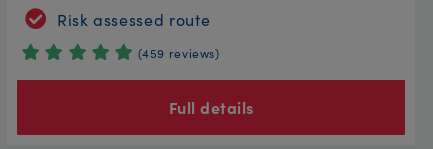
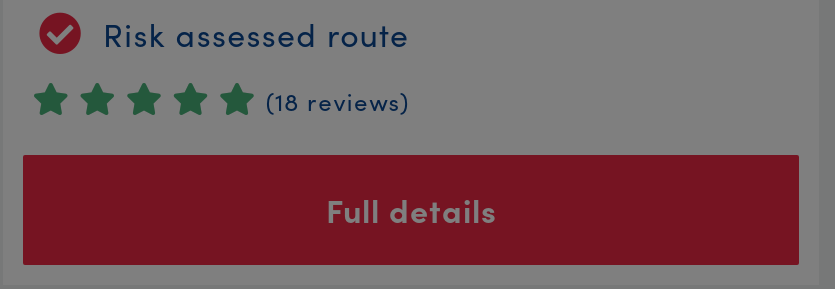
[138,43,220,60] (459 reviews) -> [266,82,409,116] (18 reviews)

